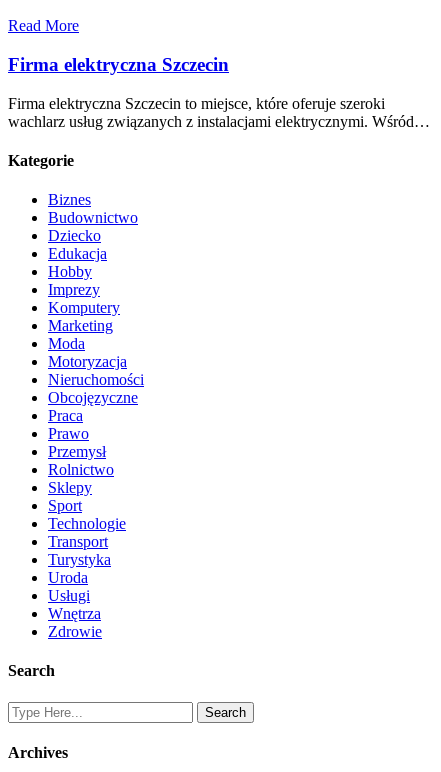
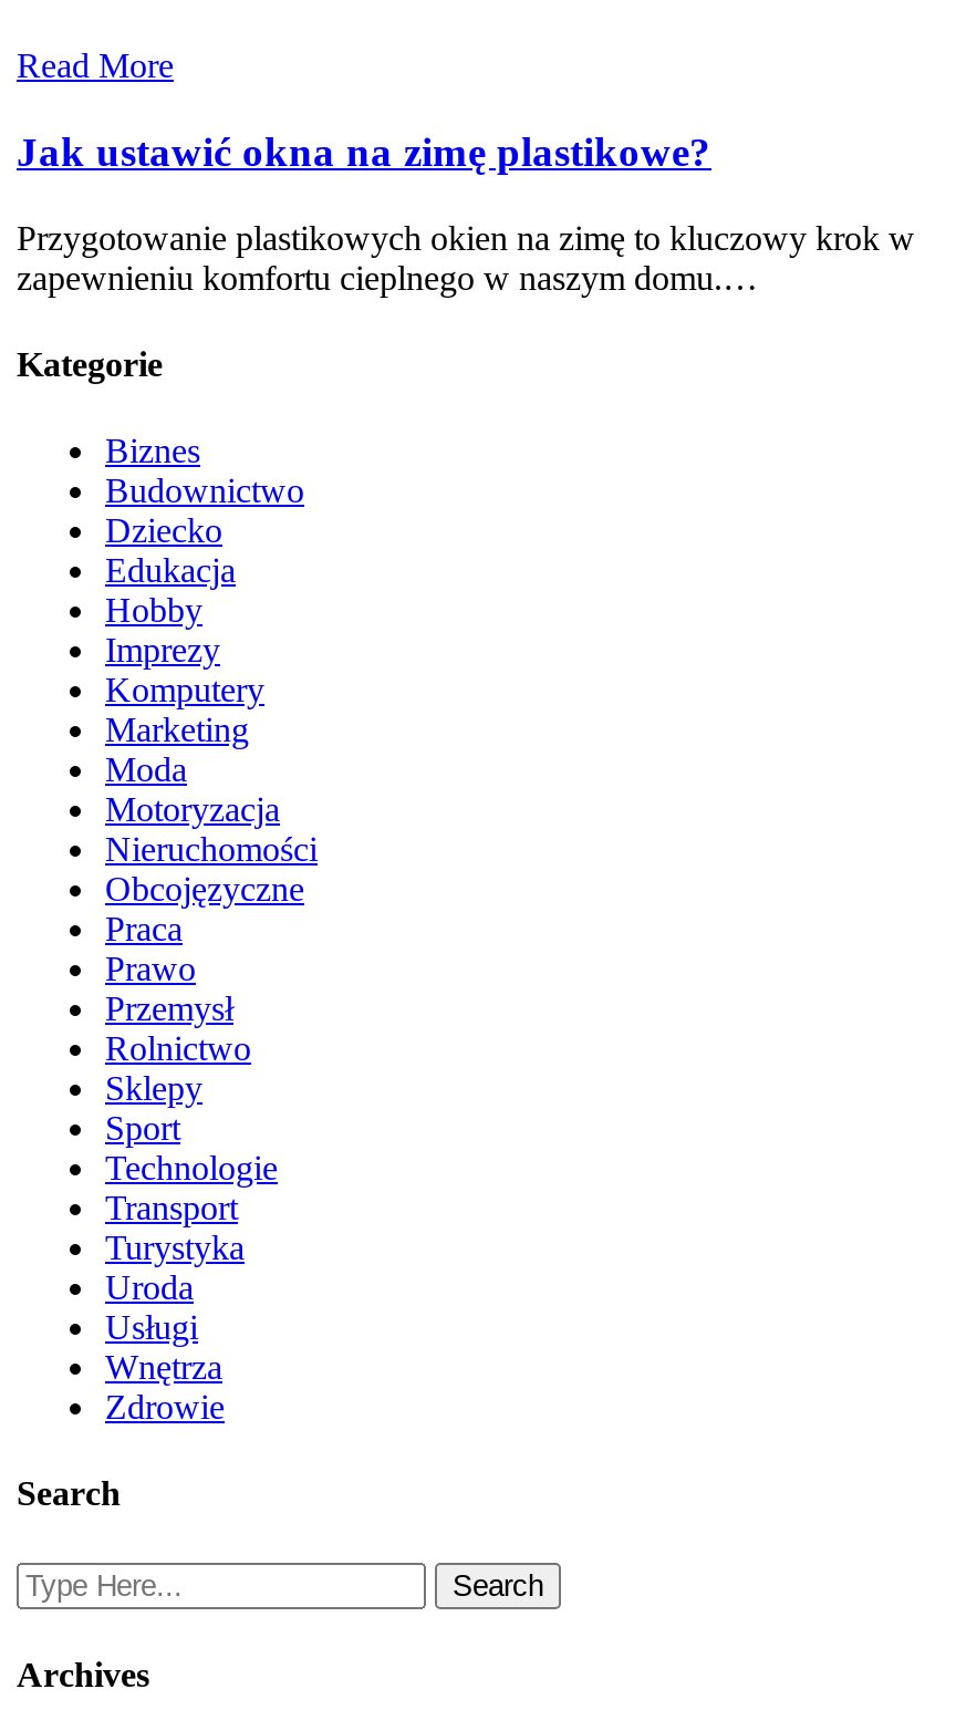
[8,54,229,75] Firma elektryczna Szczecin -> [17,128,711,174] Jak ustawić okna na zimę plastikowe?
[8,94,430,129] Firma elektryczna Szczecin to miejsce, które oferuje szeroki | wachlarz usług związanych z instalacjami elektrycznymi. Wśród… -> [17,218,915,296] Przygotowanie plastikowych okien na zimę to kluczowy krok w | zapewnieniu komfortu cieplnego w naszym domu.…

